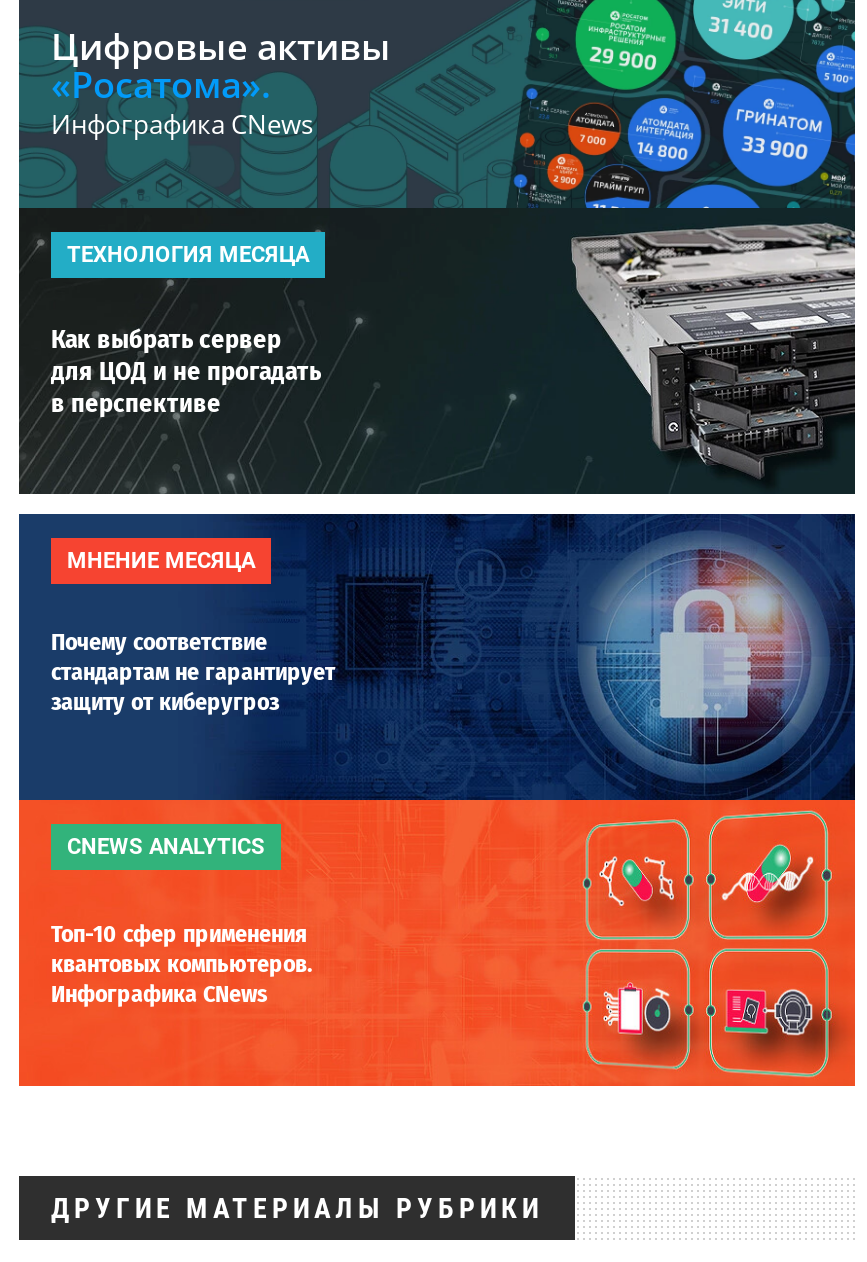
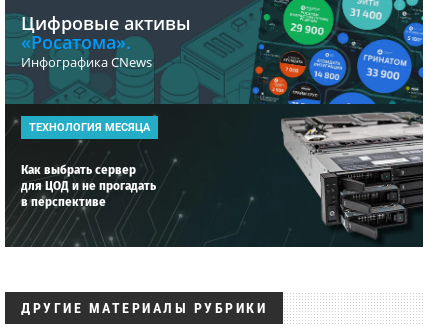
[17,512,857,1088] [image] | МНЕНИЕ МЕСЯЦА | Почему соответствие | стандартам не гарантирует | защиту от киберугроз -> none
[51,834,313,1008] CNEWS ANALYTICS | Топ-10 сфер применения | квантовых компьютеров. | Инфографика CNews -> none

